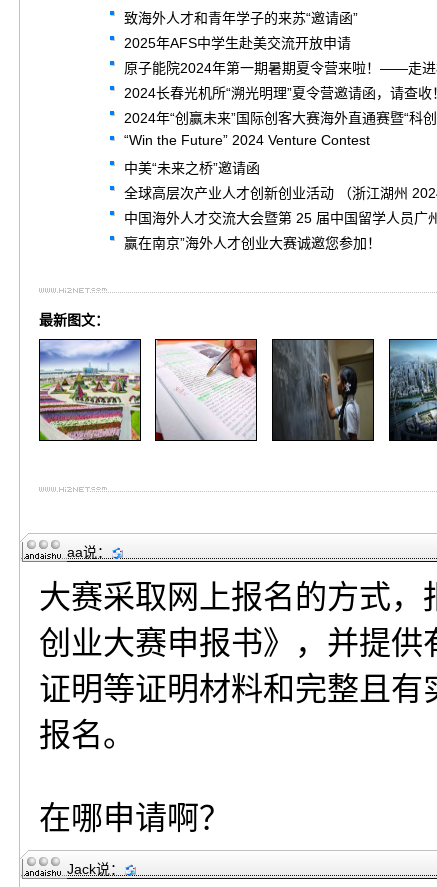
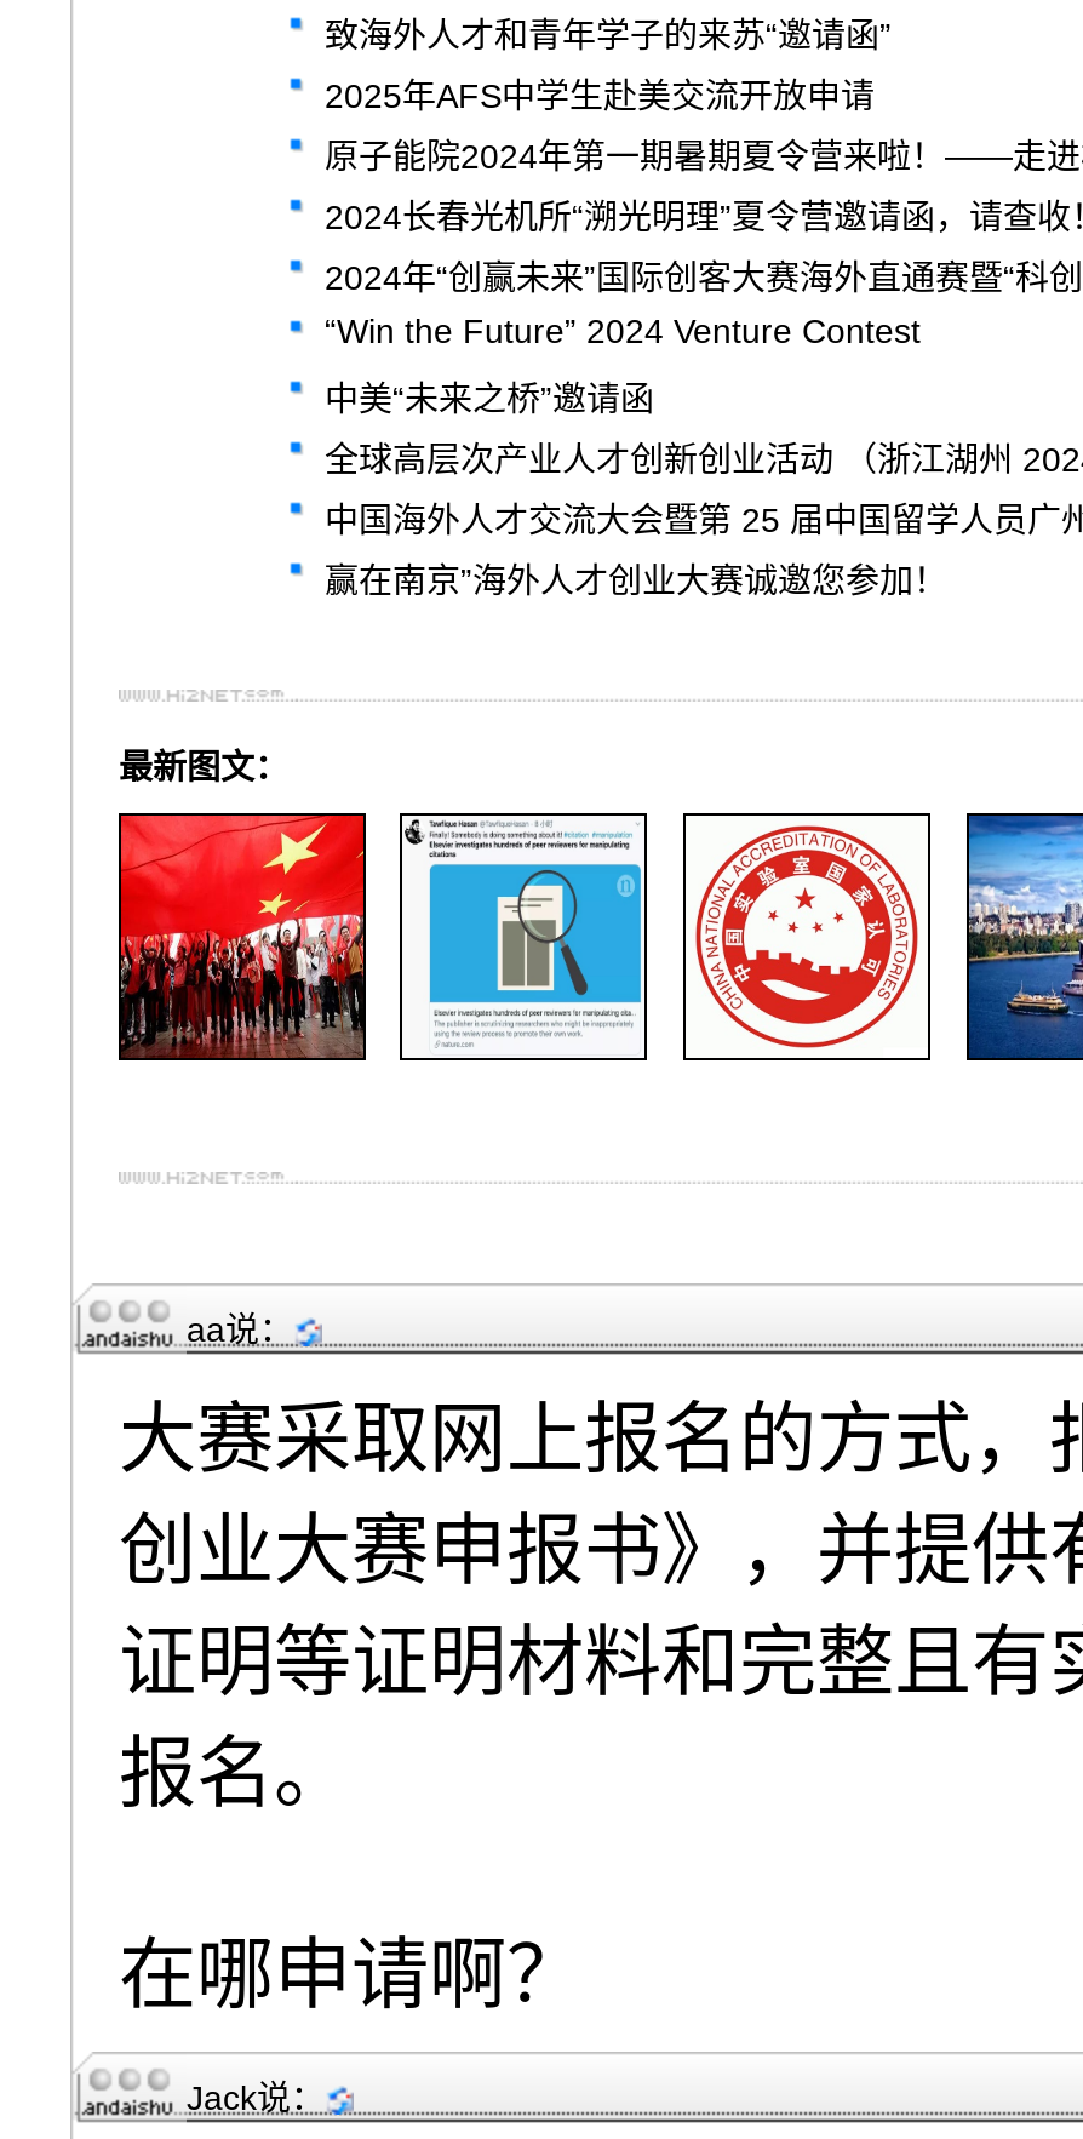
[39,339,141,441] [image] -> [119,813,366,1060] [image]
[155,339,257,441] [image] -> [400,813,647,1060] [image]
[272,339,374,441] [image] -> [683,813,930,1060] [image]
[389,339,434,441] [image] -> [967,813,1076,1060] [image]

